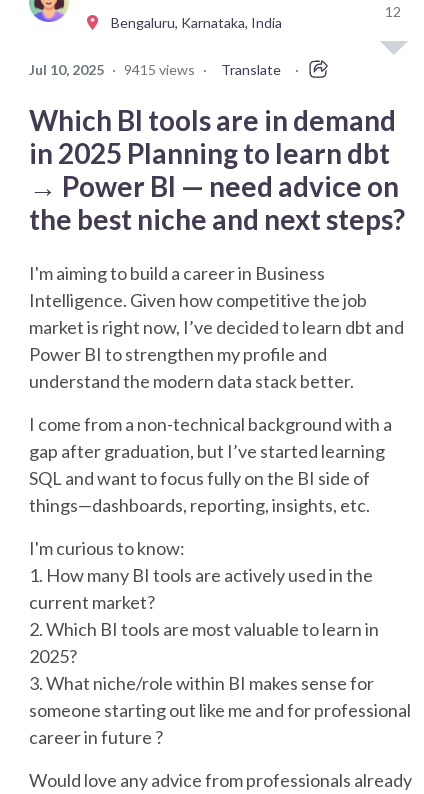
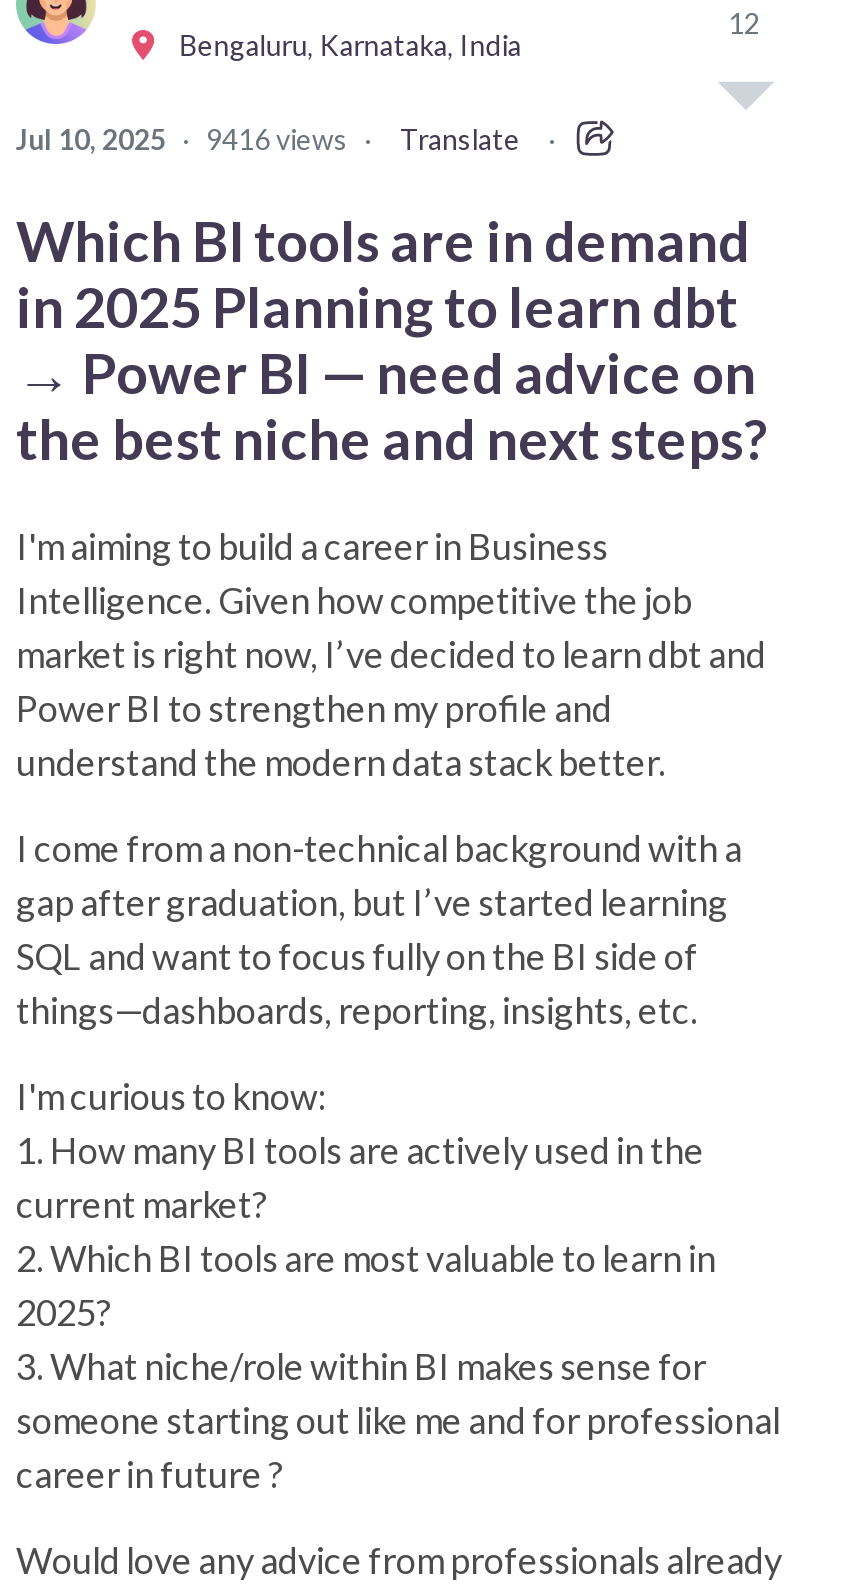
[29,61,207,78] Jul 10, 2025 · 9415 views · -> [16,122,372,156] Jul 10, 2025 · 9416 views ·

